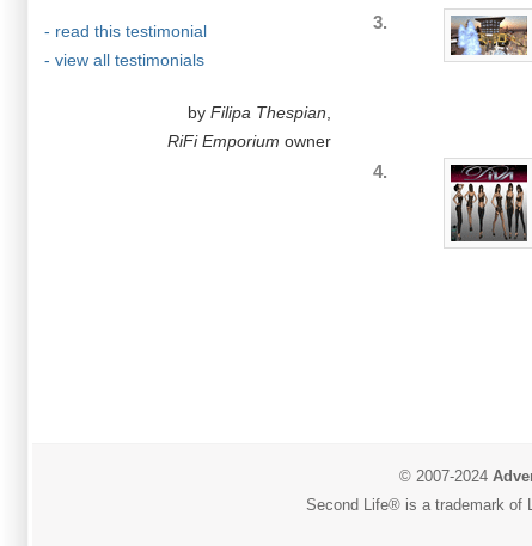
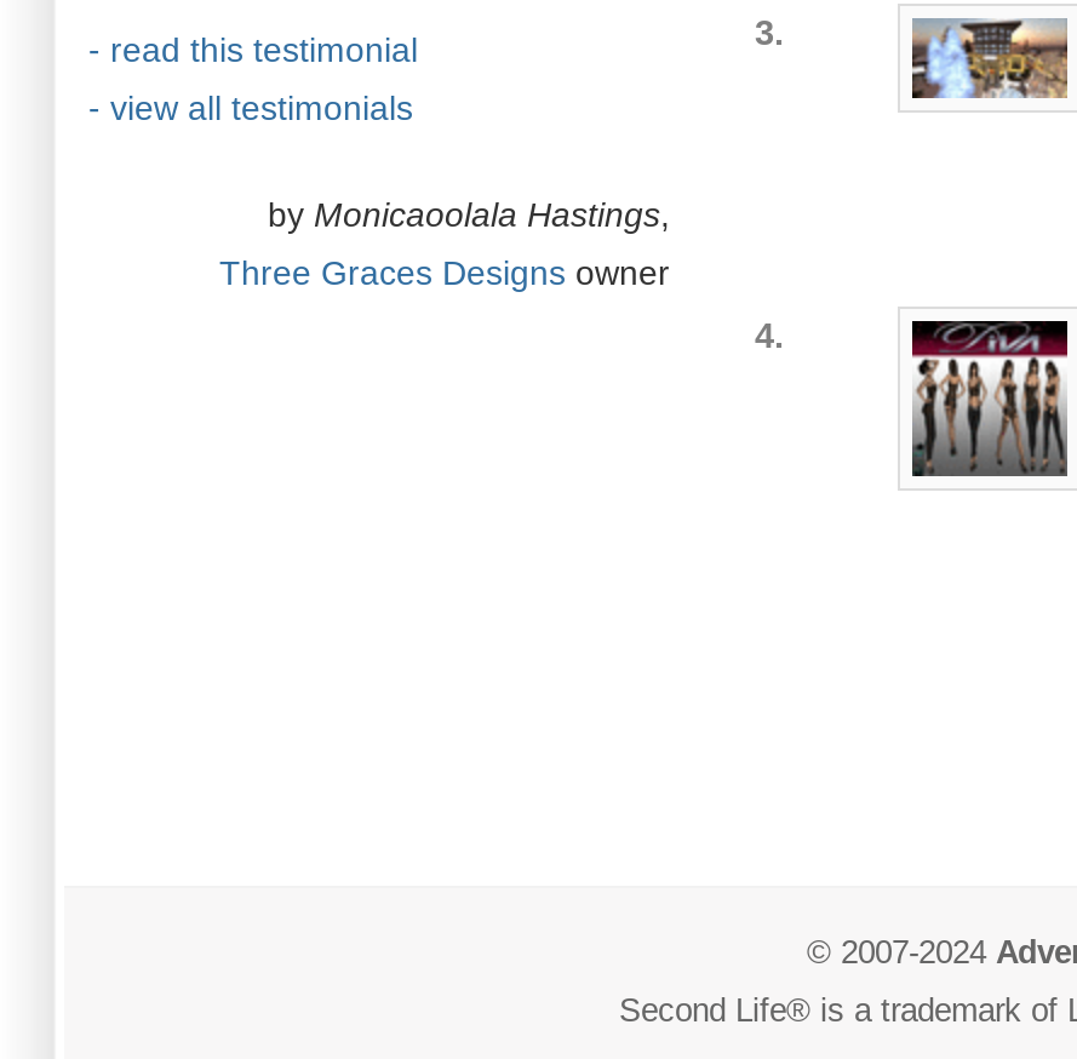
[188,103,331,122] by Filipa Thespian, -> [268,195,670,234] by Monicaoolala Hastings,
[167,131,331,151] RiFi Emporium owner -> [219,253,670,292] Three Graces Designs owner

